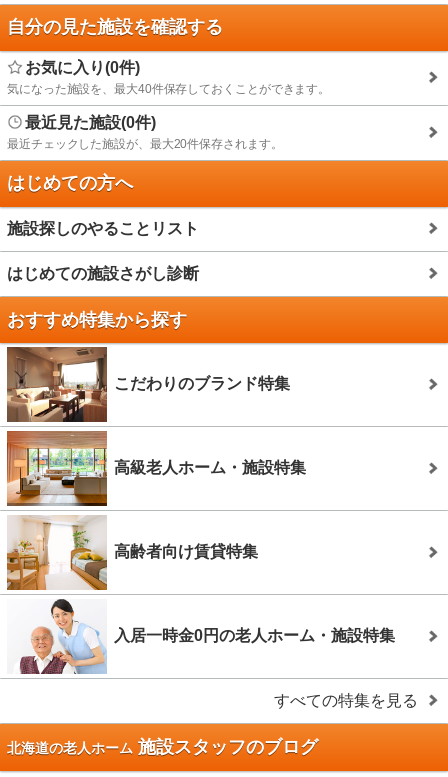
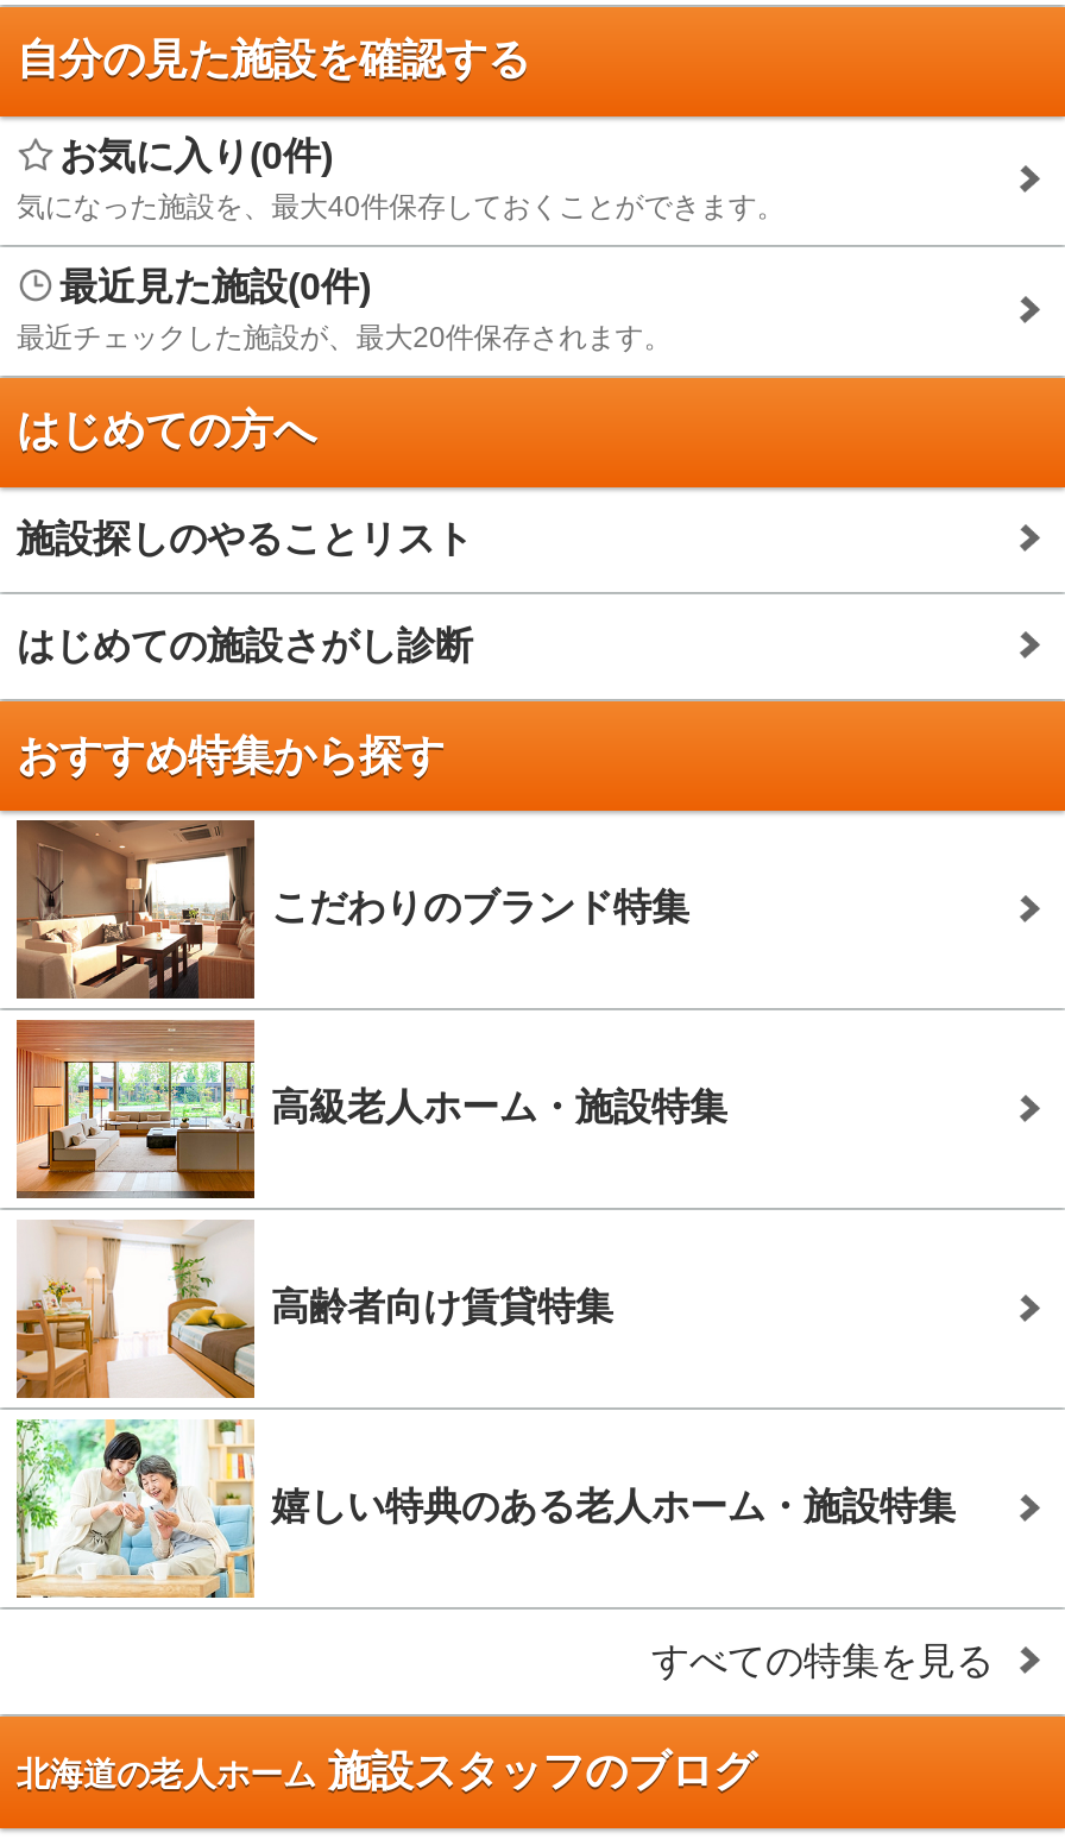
[7,598,395,675] [image] | 入居一時金0円の老人ホーム・施設特集 -> [14,1417,956,1600] [image] | 嬉しい特典のある老人ホーム・施設特集

